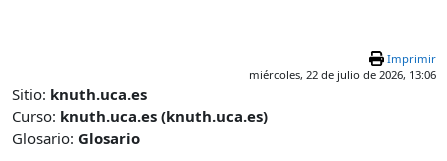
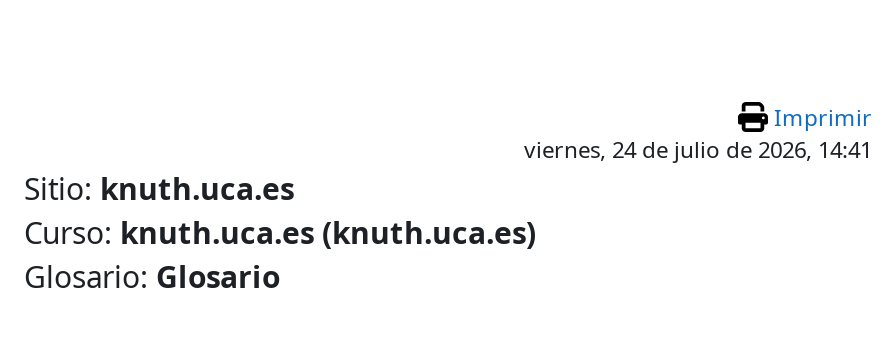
[249,67,436,82] miércoles, 22 de julio de 2026, 13:06 -> [524,134,872,164] viernes, 24 de julio de 2026, 14:41

